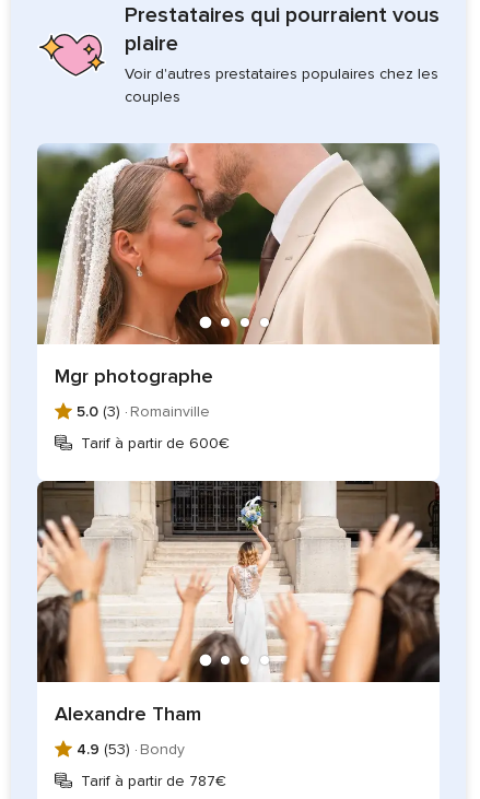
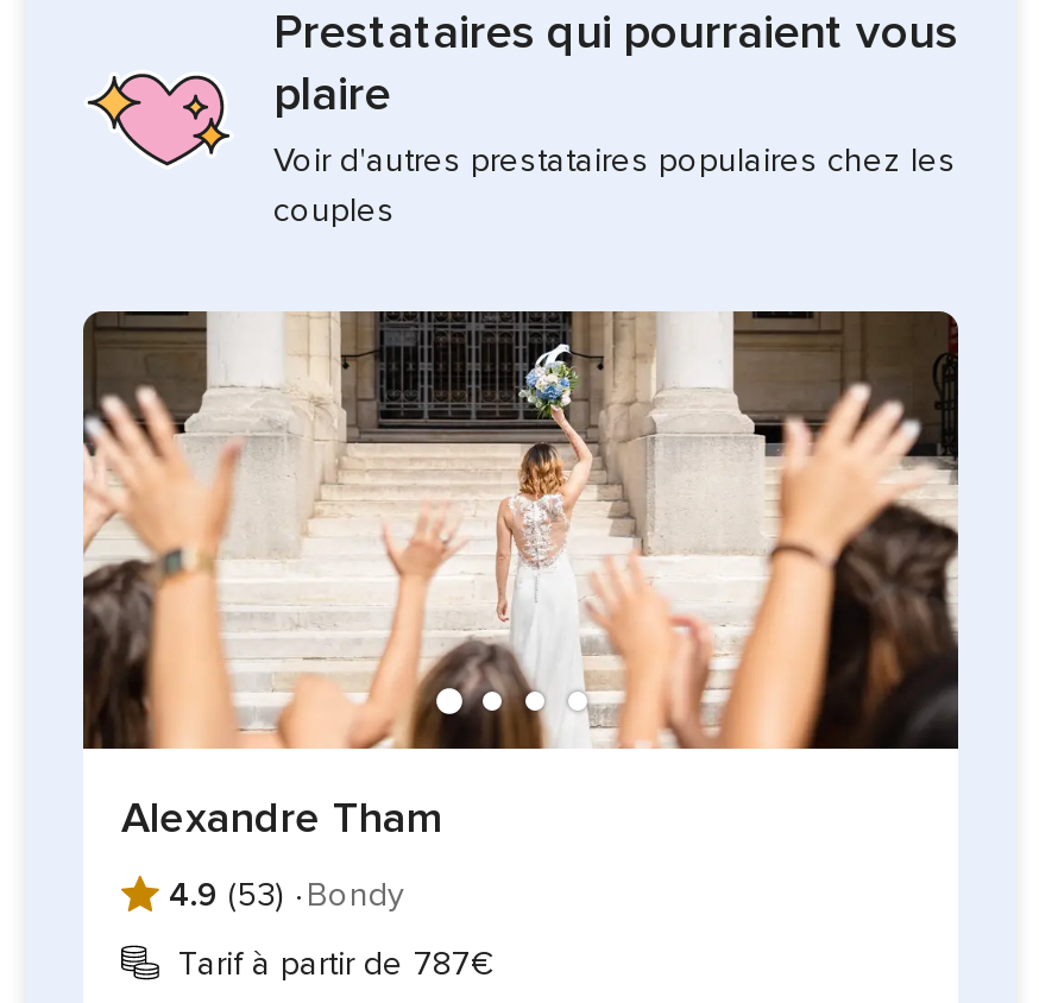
[36,142,441,452] [image] | Mgr photographe | 5.0 (3) · Romainville | Tarif à partir de 600€ -> none

